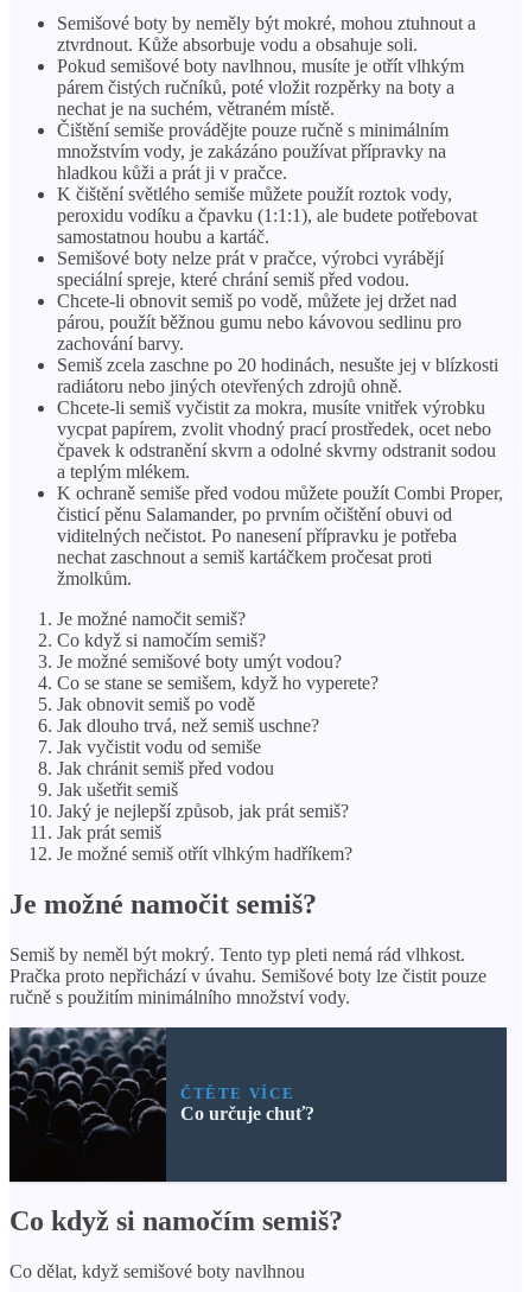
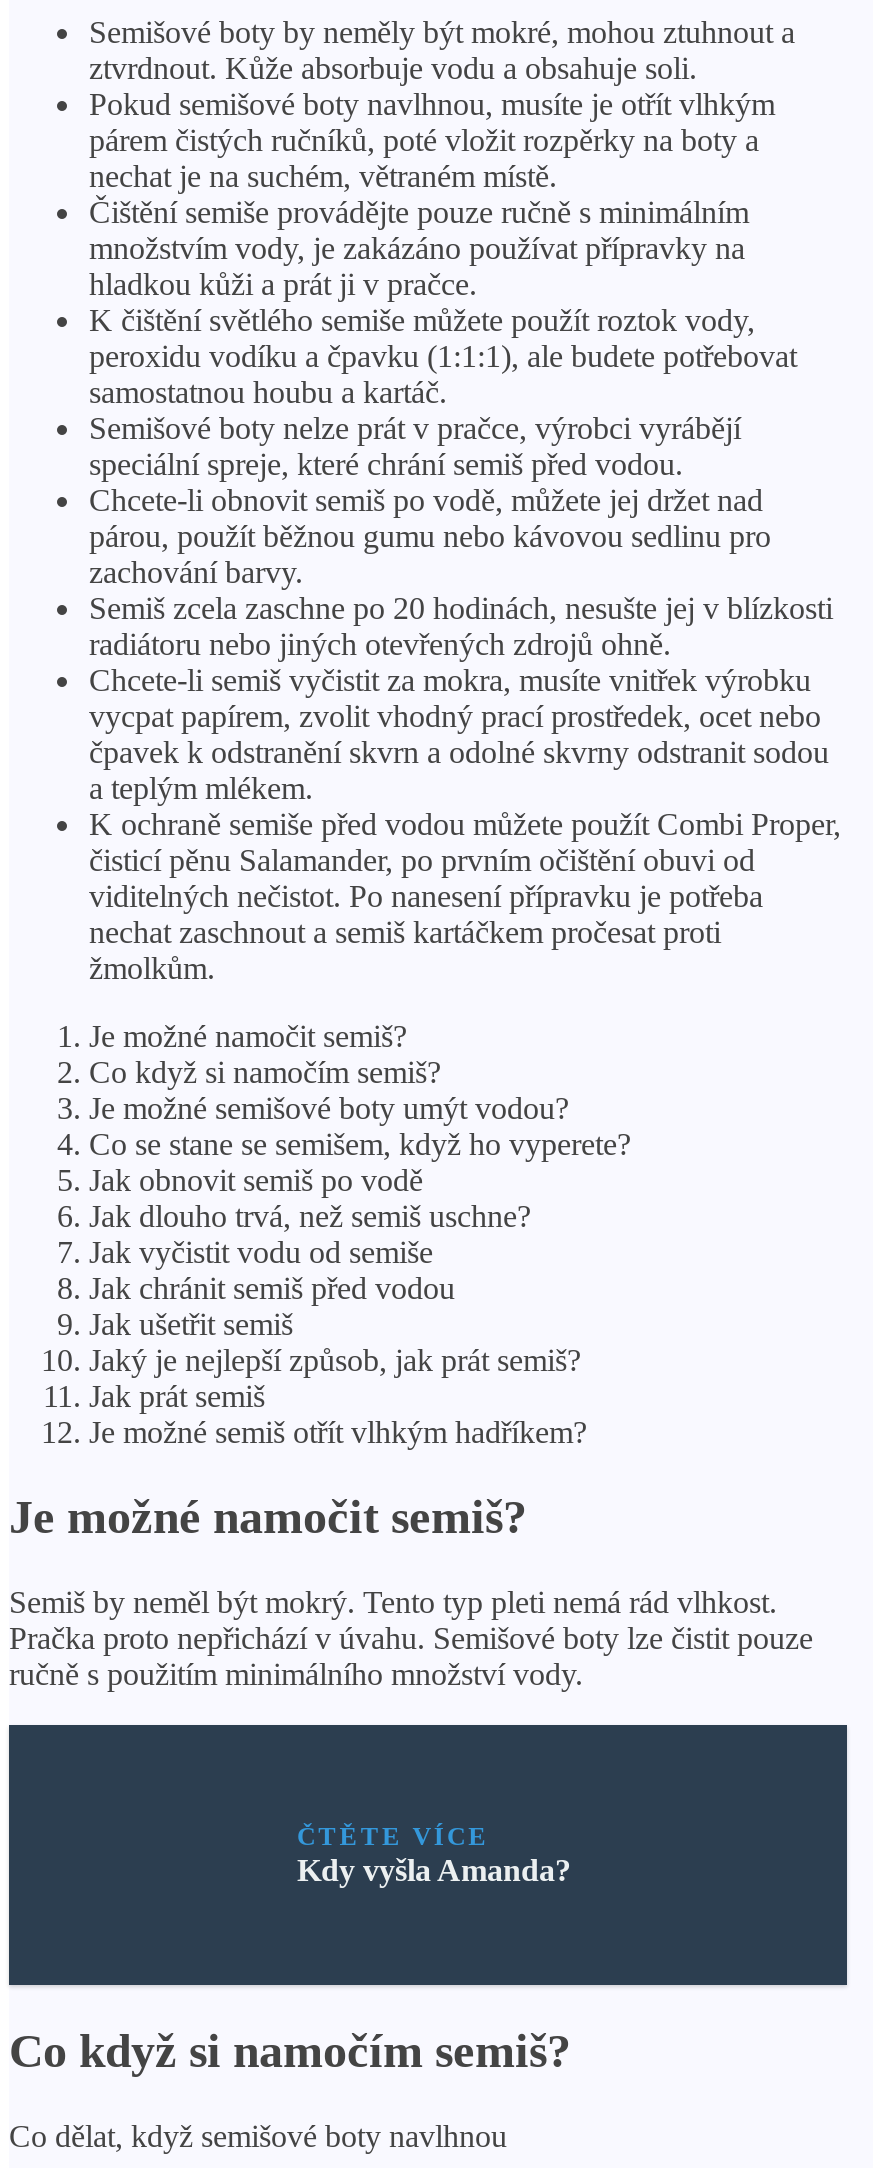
[9,1027,166,1180] [image] -> none
[180,1104,314,1124] Co určuje chuť? -> [297,1853,571,1887] Kdy vyšla Amanda?

